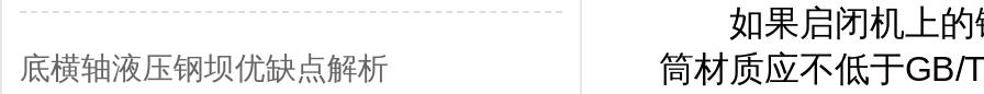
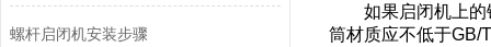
[20,50,389,85] 底横轴液压钢坝优缺点解析 -> [10,25,148,43] 螺杆启闭机安装步骤

